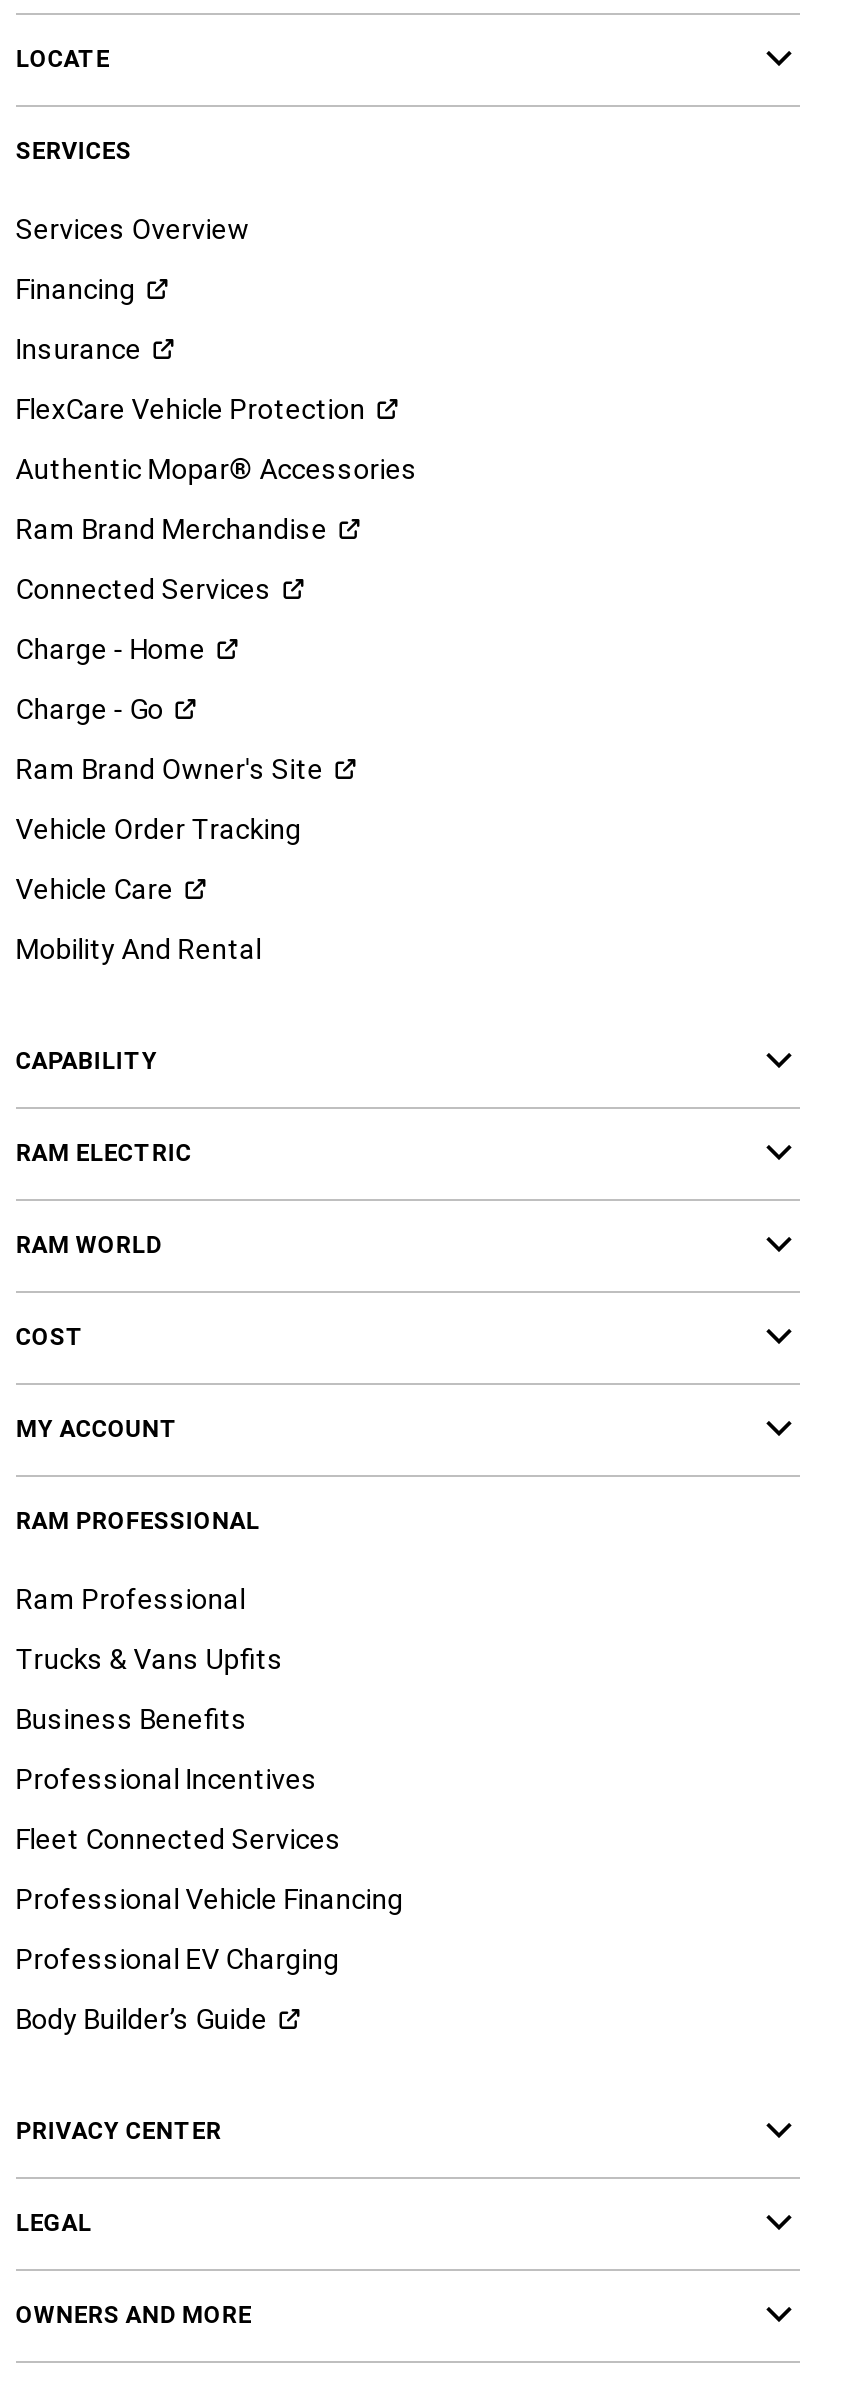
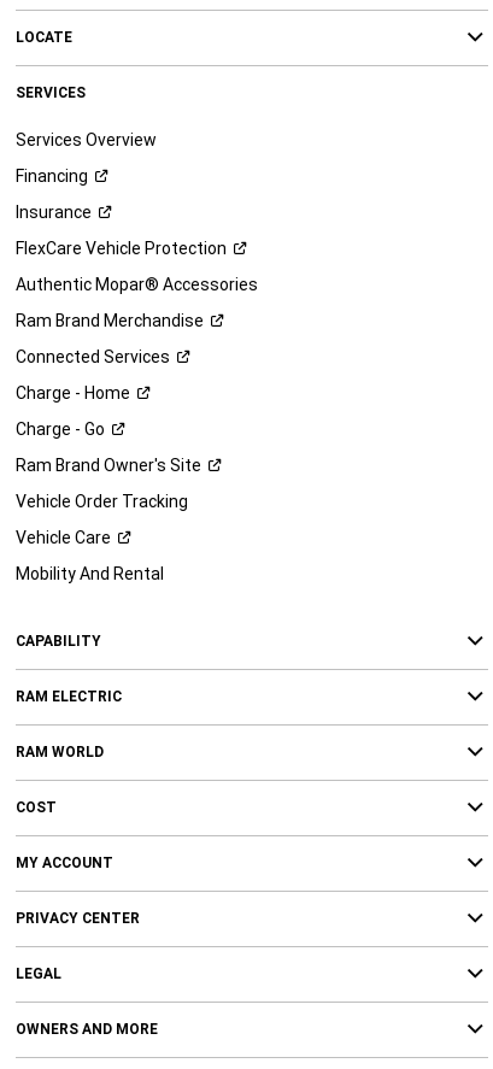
[15,1507,403,2035] RAM PROFESSIONAL | Ram Professional | Trucks & Vans Upfits | Business Benefits | Professional Incentives | Fleet Connected Services | Professional Vehicle Financing | Professional EV Charging | Body Builder’s Guide -> none

